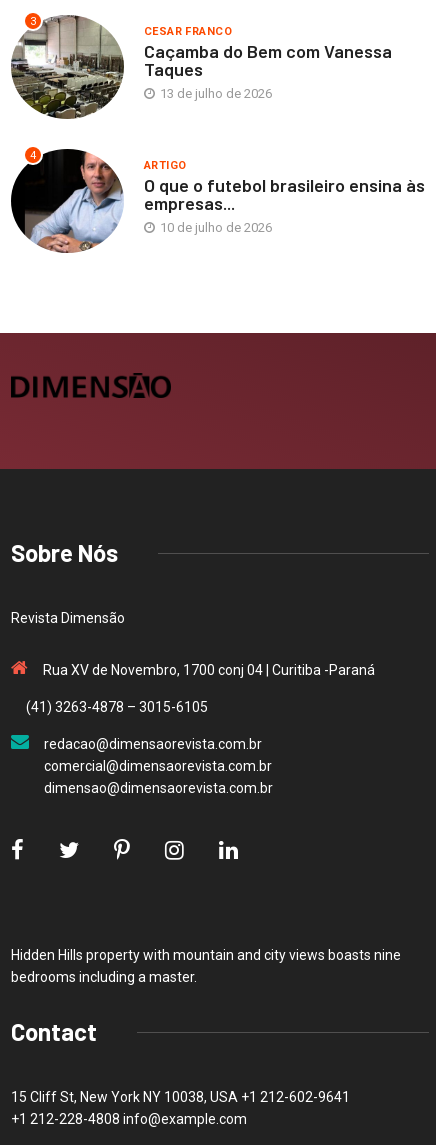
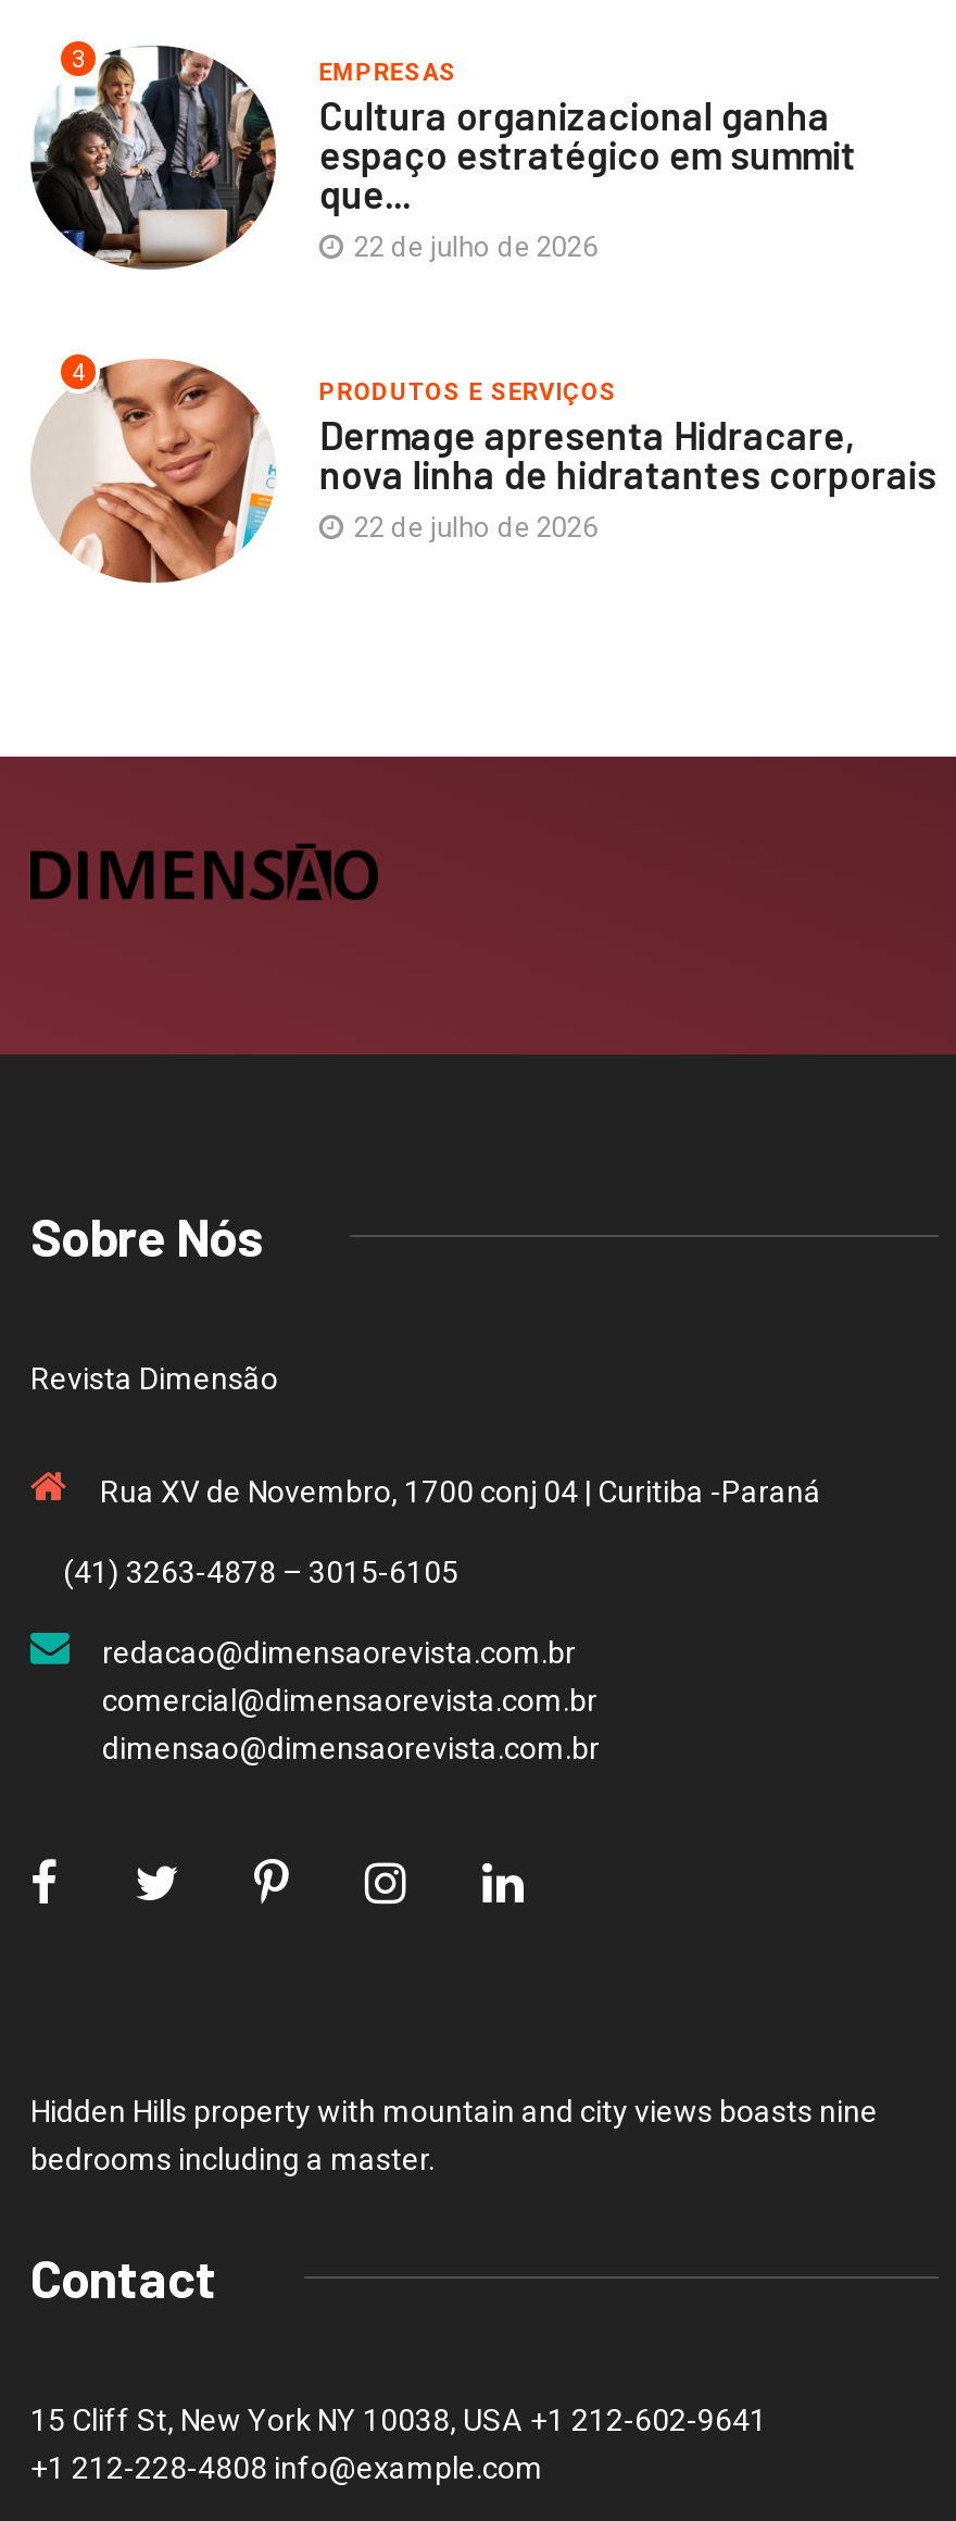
[11,15,392,117] [image] | CESAR FRANCO | Caçamba do Bem com Vanessa | Taques | 13 de julho de 2026 -> [33,46,856,267] [image] | EMPRESAS | Cultura organizacional ganha | espaço estratégico em summit | que... | 22 de julho de 2026
[10,148,425,253] [image] | ARTIGO | O que o futebol brasileiro ensina às | empresas... | 10 de julho de 2026 -> [30,357,936,583] [image] | PRODUTOS E SERVIÇOS | Dermage apresenta Hidracare, | nova linha de hidratantes corporais | 22 de julho de 2026

